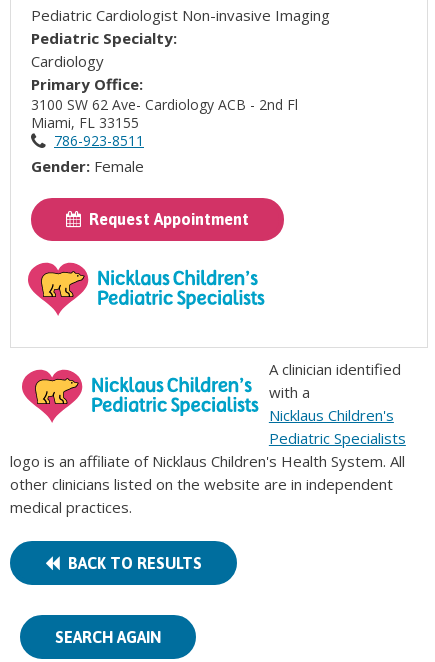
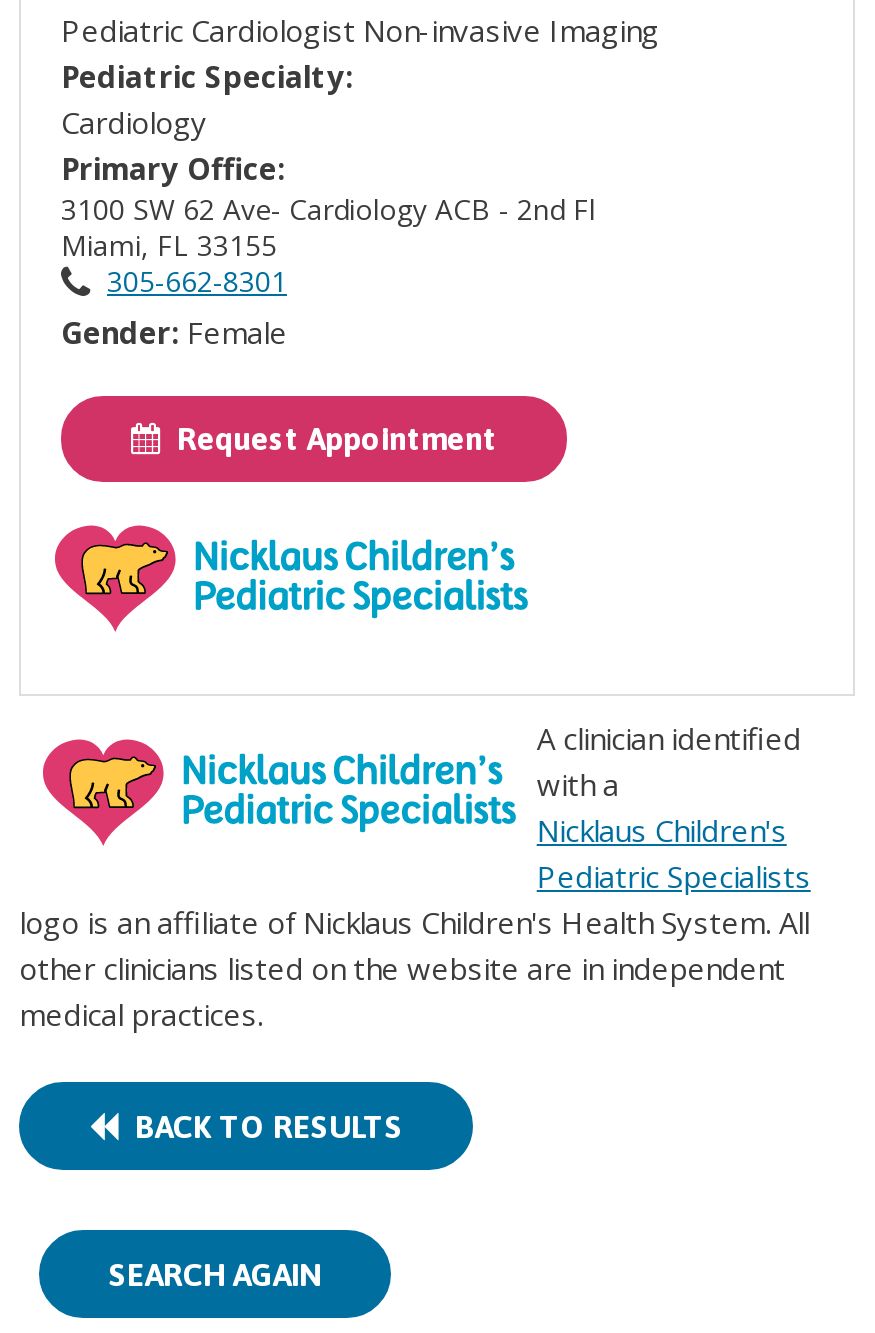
[54,130,144,149] 786-923-8511 -> [107,261,287,299] 305-662-8301

